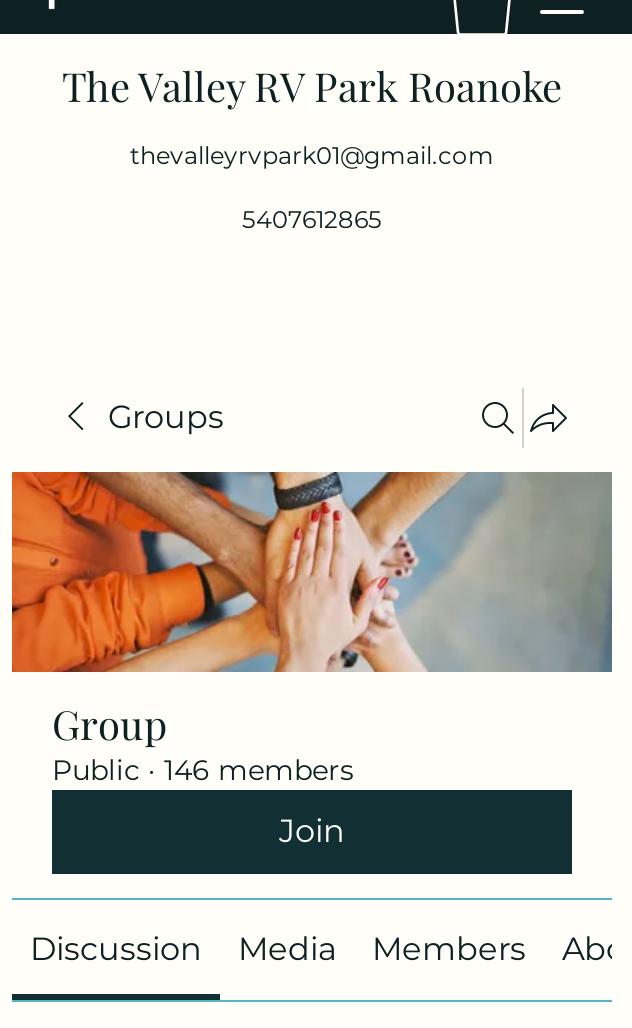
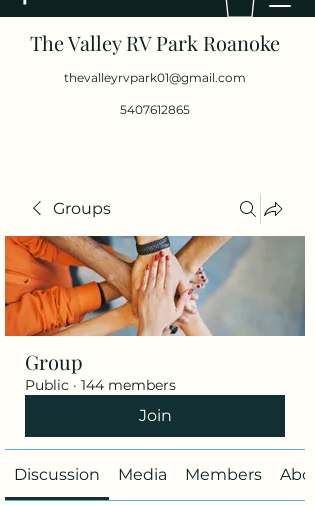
[52,752,354,788] Public · 146 members -> [25,376,176,394] Public · 144 members

